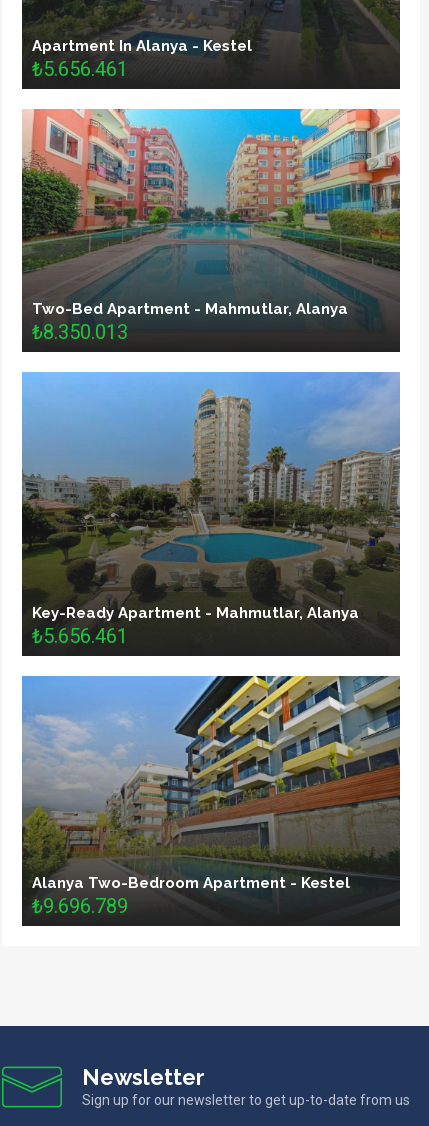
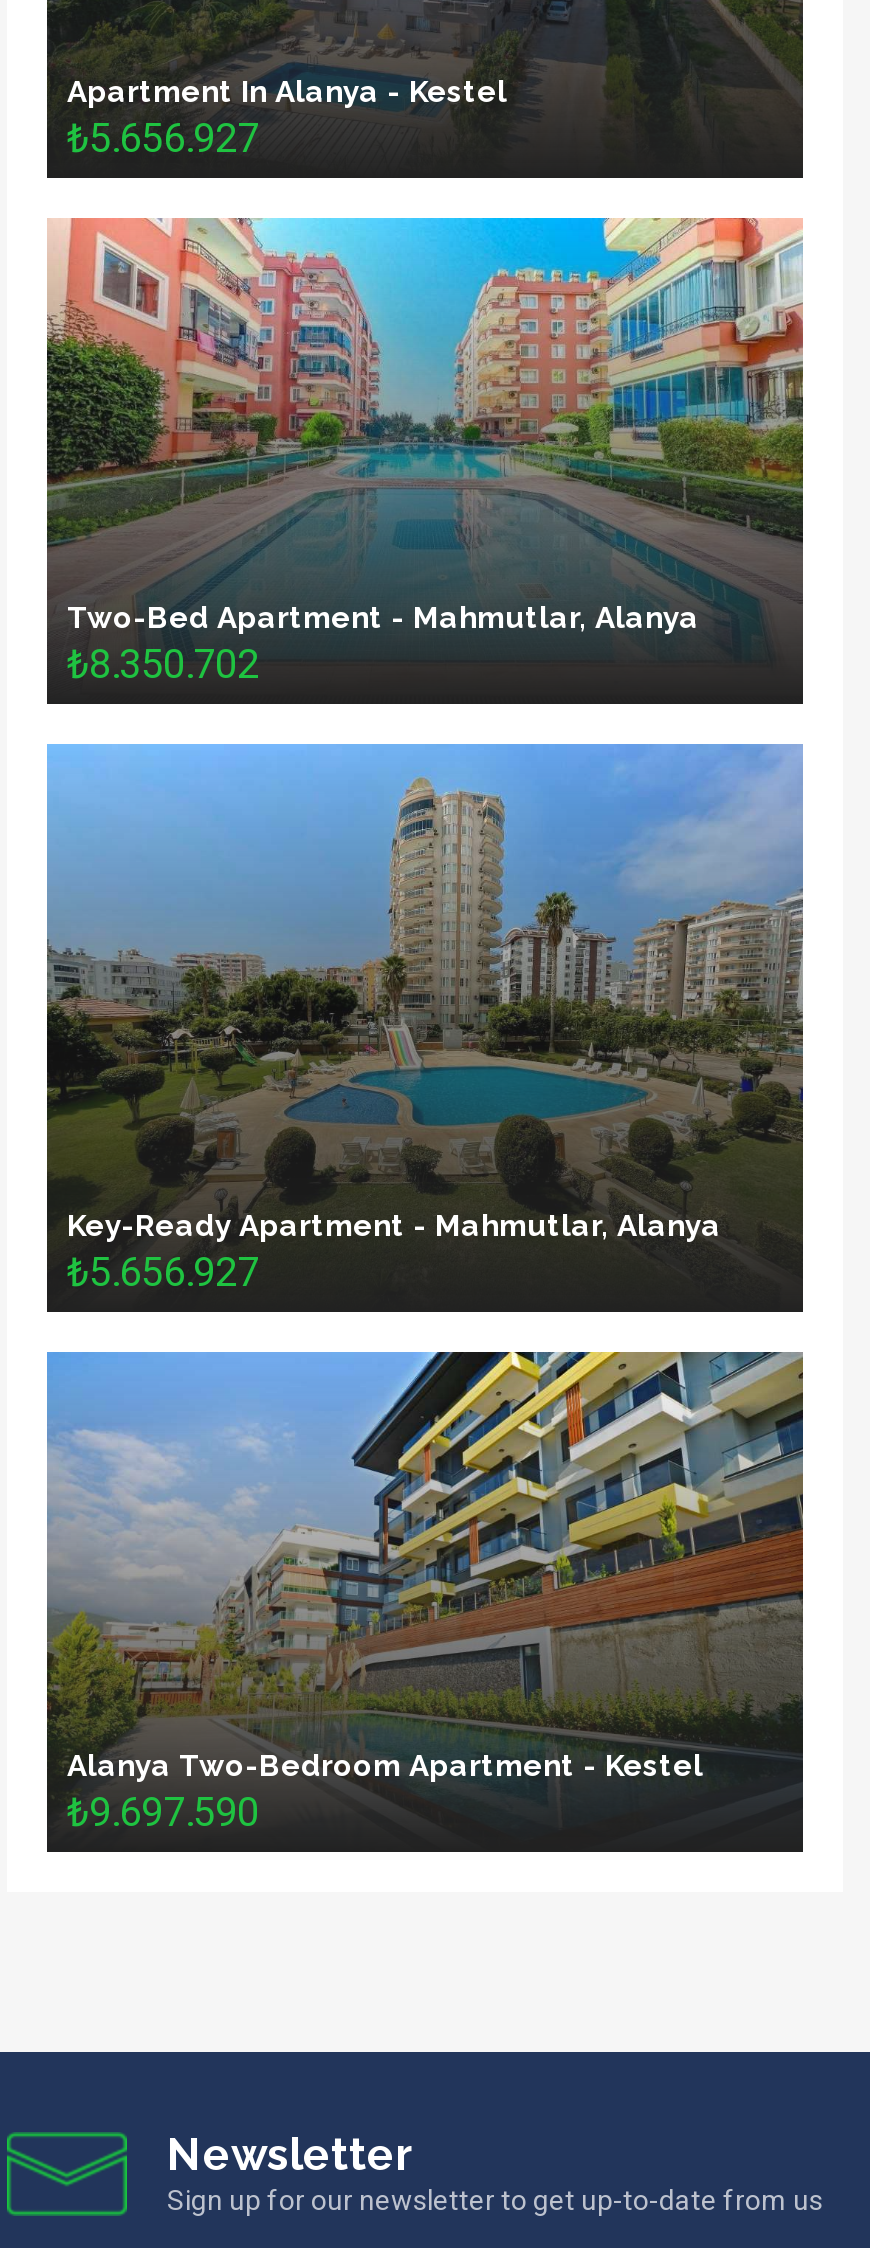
[32,56,128,80] ₺5.656.461 -> [67,113,259,161] ₺5.656.927
[32,320,128,344] ₺8.350.013 -> [67,640,259,688] ₺8.350.702
[32,624,128,648] ₺5.656.461 -> [67,1247,259,1295] ₺5.656.927
[32,894,128,918] ₺9.696.789 -> [67,1788,259,1836] ₺9.697.590

